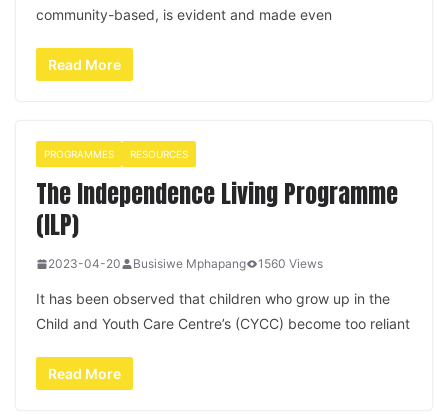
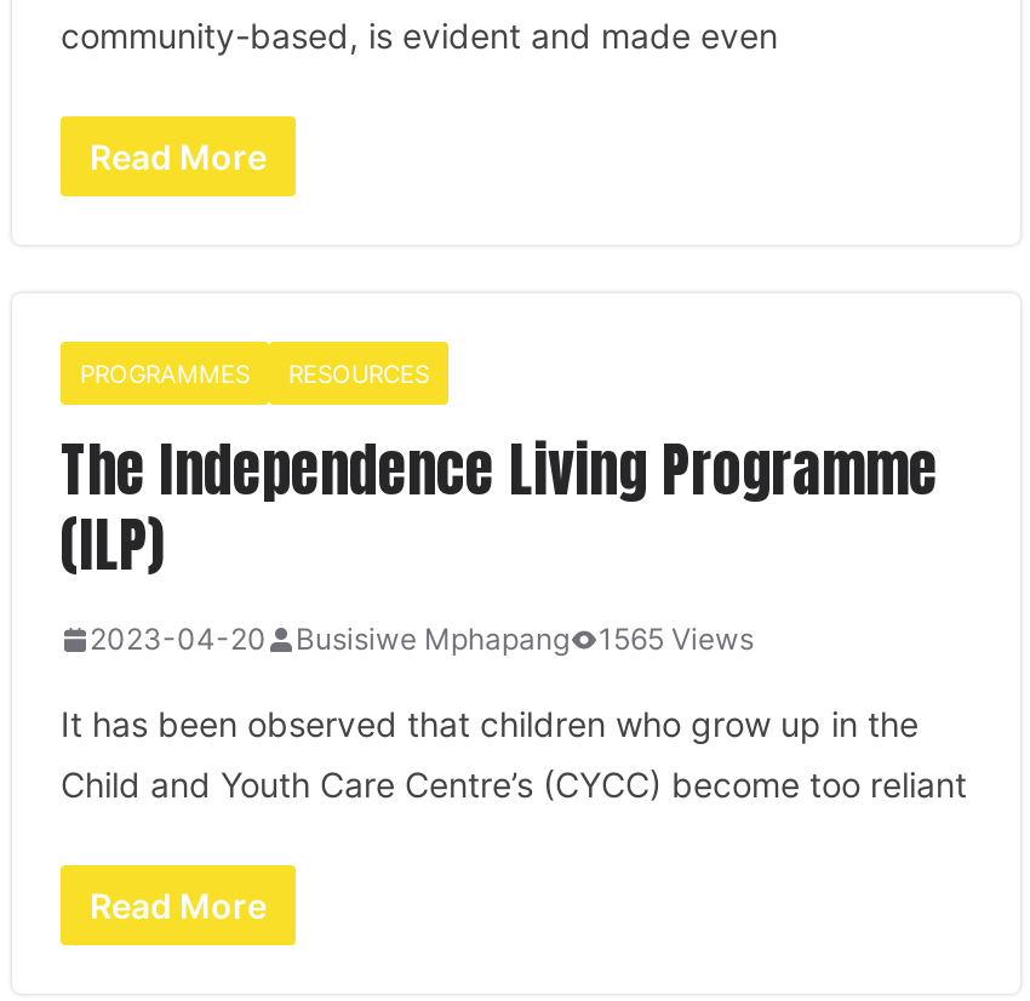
[48,256,323,271] 2023-04-20 Busisiwe Mphapang 1560 Views -> [90,621,754,658] 2023-04-20 Busisiwe Mphapang 1565 Views

